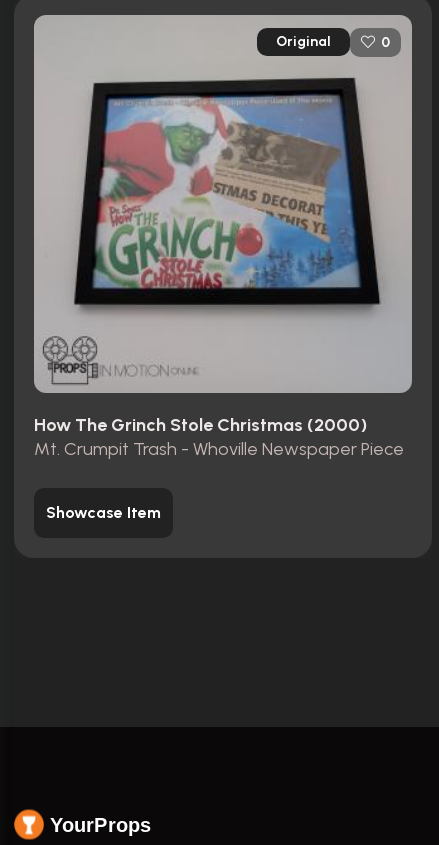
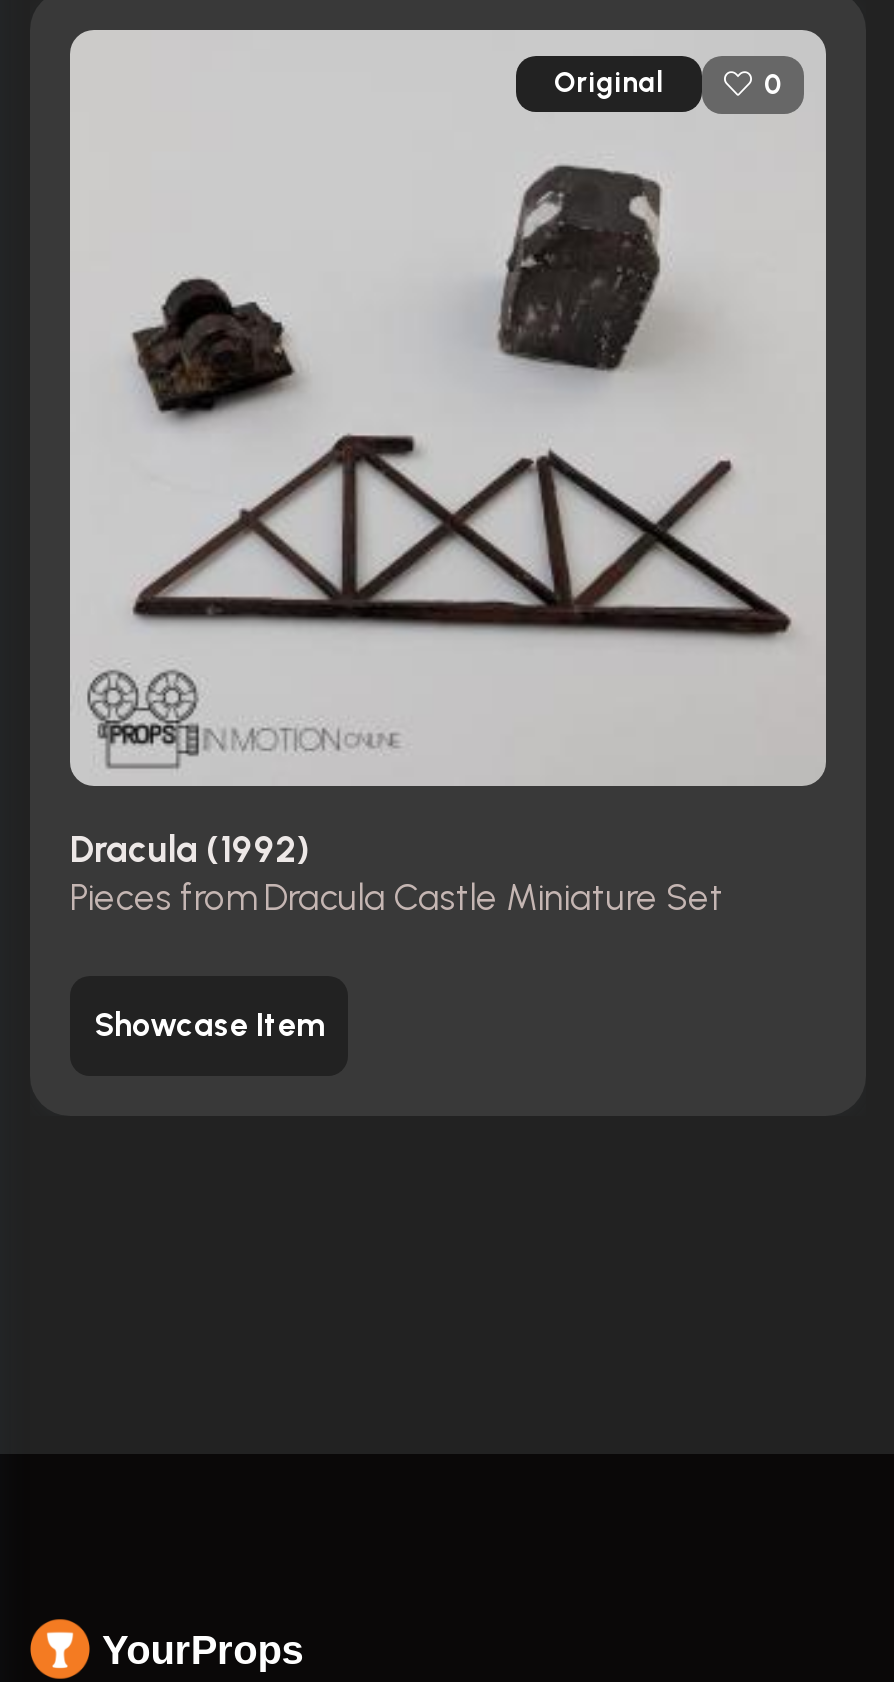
[34,15,412,460] [image] | How The Grinch Stole Christmas (2000) | Mt. Crumpit Trash - Whoville Newspaper Piece -> [70,32,824,920] [image] | Dracula (1992) | Pieces from Dracula Castle Miniature Set

